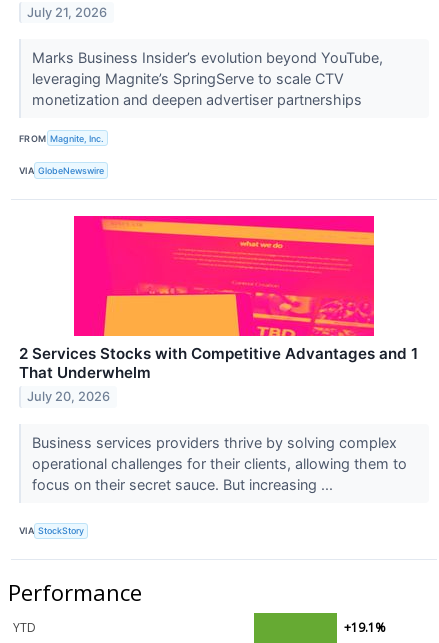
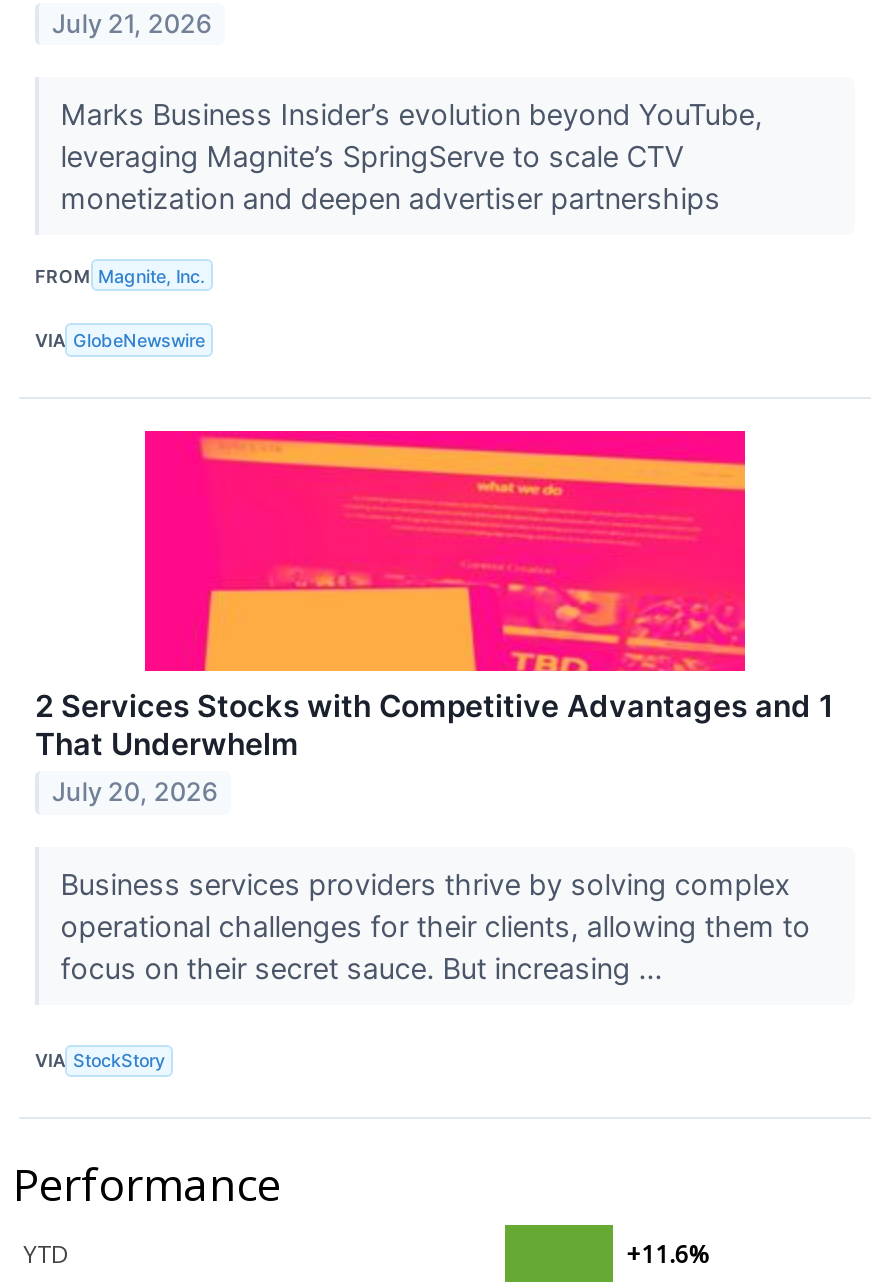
[344,619,386,636] +19.1% -> [627,1238,711,1272] +11.6%

